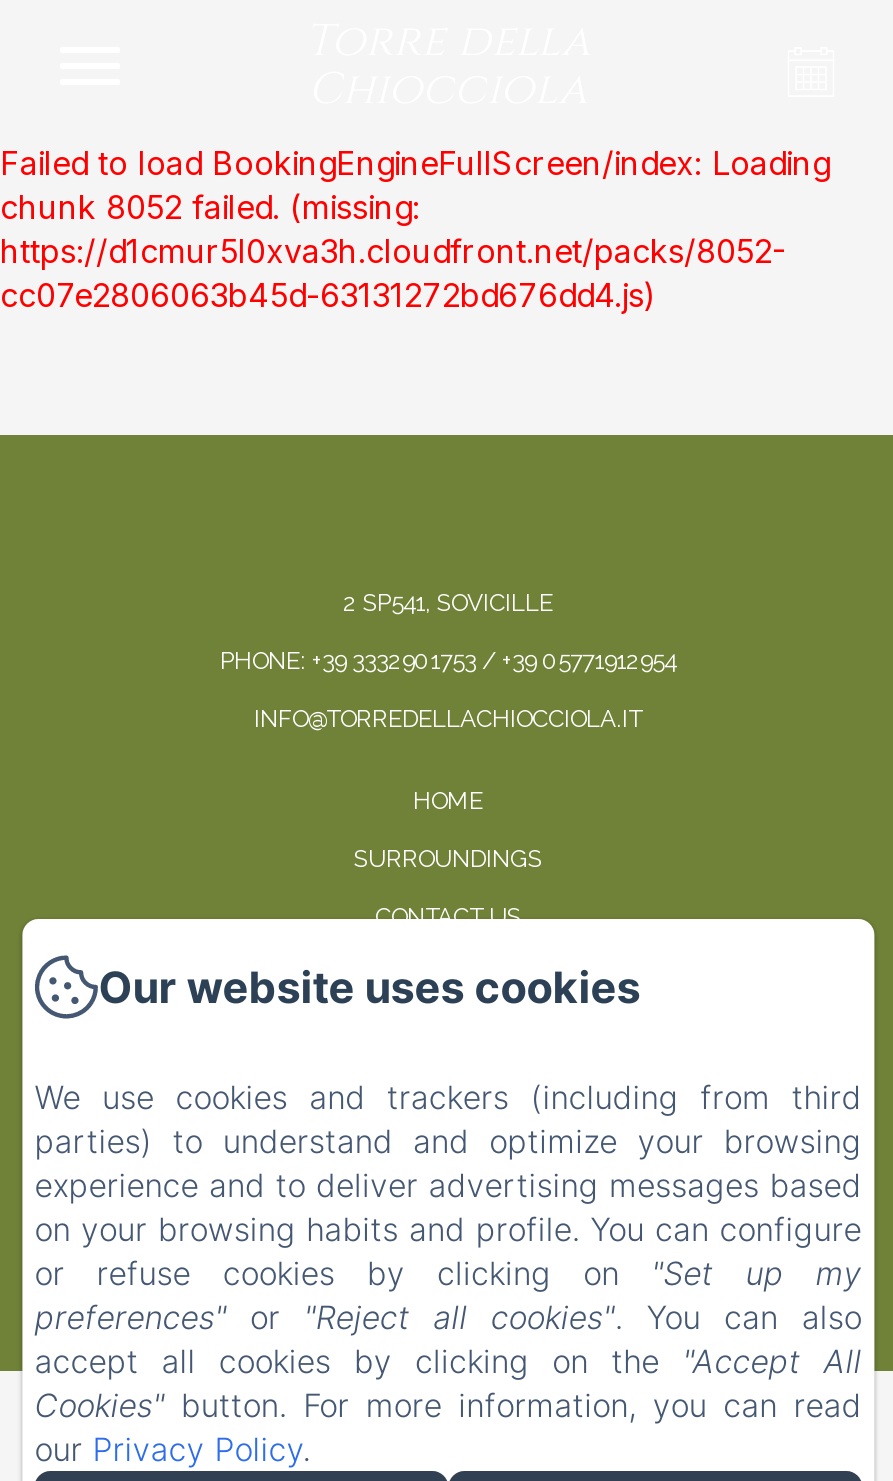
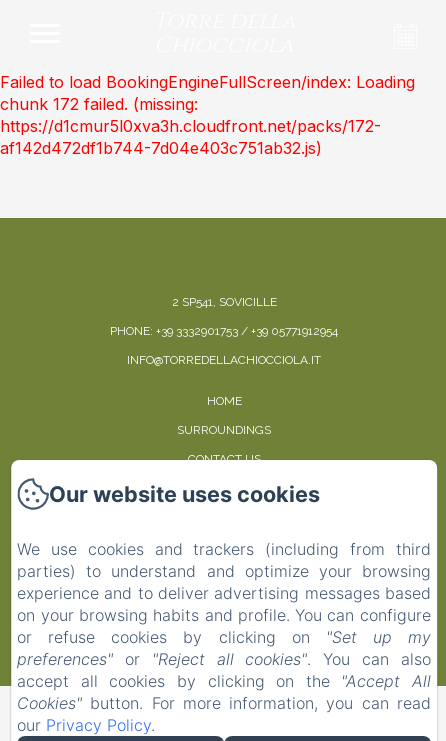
[0,187,786,315] chunk 8052 failed. (missing: | https://d1cmur5l0xva3h.cloudfront.net/packs/8052- | cc07e2806063b45d-63131272bd676dd4.js) -> [0,94,381,158] chunk 172 failed. (missing: | https://d1cmur5l0xva3h.cloudfront.net/packs/172- | af142d472df1b744-7d04e403c751ab32.js)

